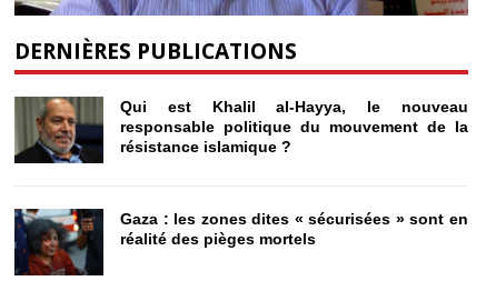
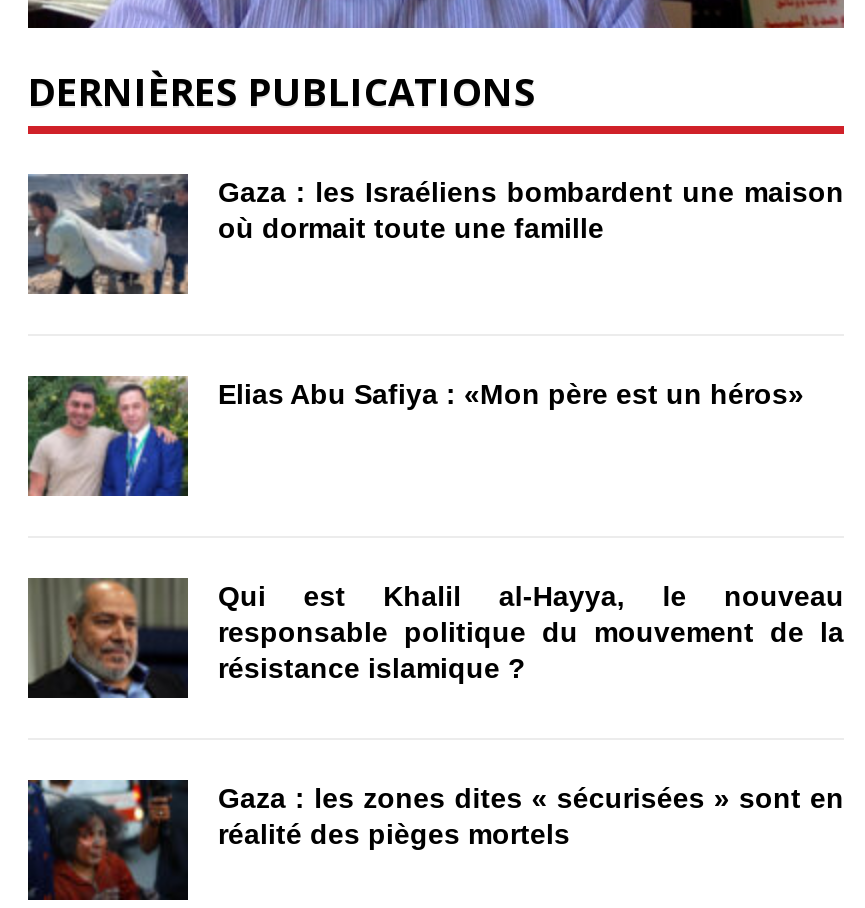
none -> [26,376,804,498] [image] | Elias Abu Safiya : «Mon père est un héros»
none -> [28,174,844,296] [image] | Gaza : les Israéliens bombardent une maison | où dormait toute une famille

